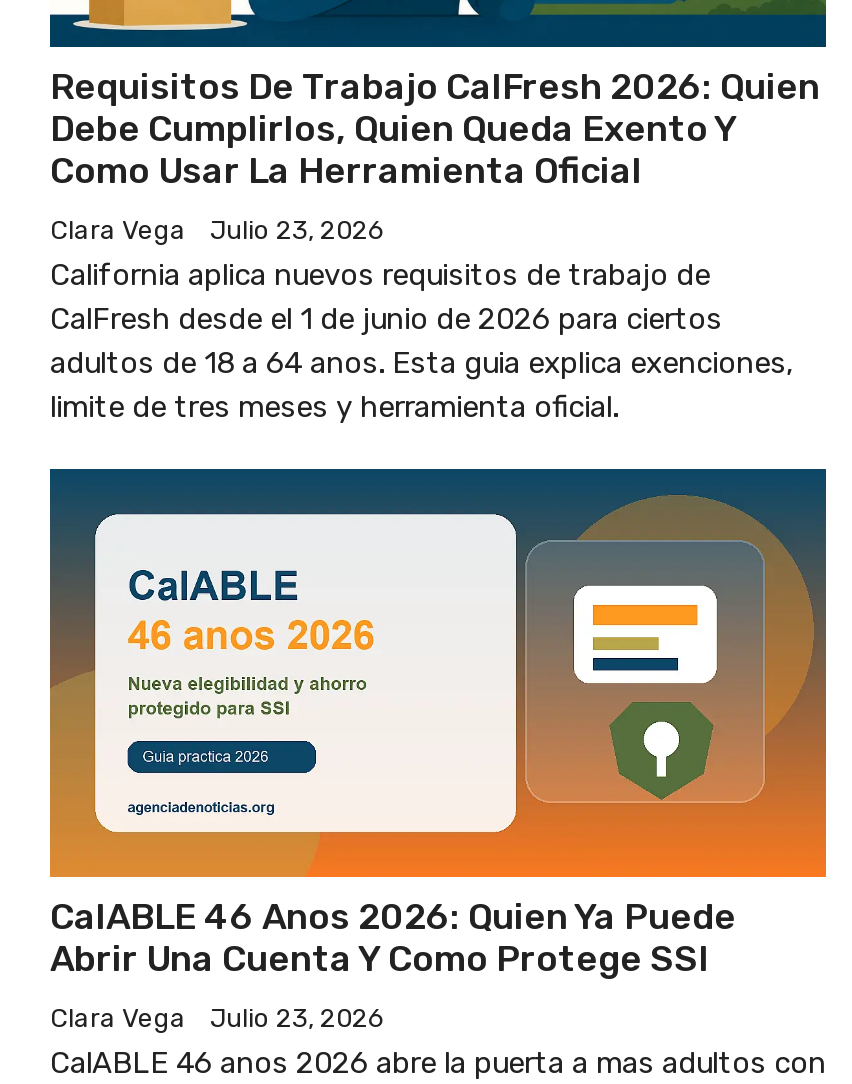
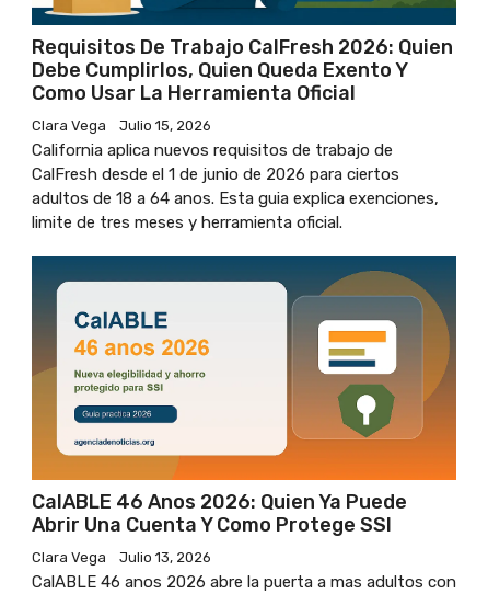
[50,215,384,245] Clara Vega Julio 23, 2026 -> [32,118,211,134] Clara Vega Julio 15, 2026
[50,1002,384,1032] Clara Vega Julio 23, 2026 -> [32,549,211,566] Clara Vega Julio 13, 2026

